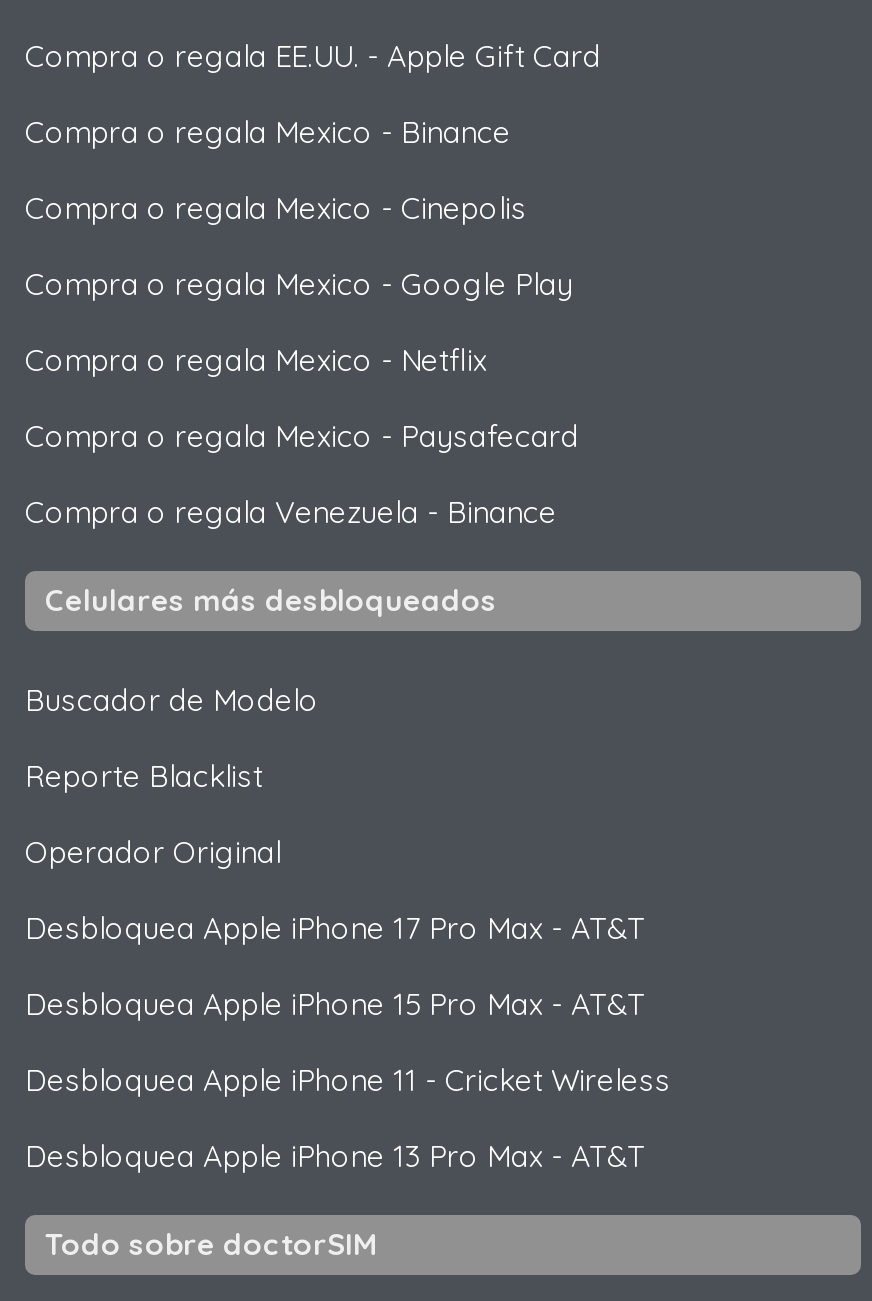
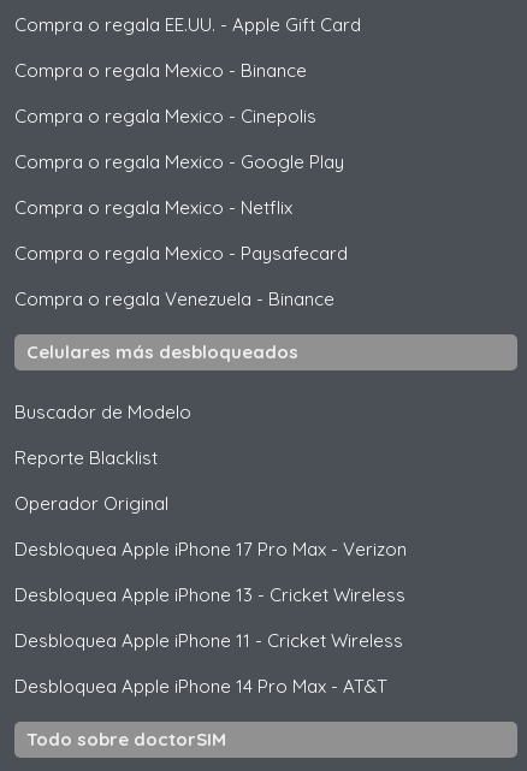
[25,909,645,947] Desbloquea Apple iPhone 17 Pro Max - AT&T -> [14,538,407,561] Desbloquea Apple iPhone 17 Pro Max - Verizon
[25,985,645,1023] Desbloquea Apple iPhone 15 Pro Max - AT&T -> [14,583,405,606] Desbloquea Apple iPhone 13 - Cricket Wireless
[25,1137,645,1175] Desbloquea Apple iPhone 13 Pro Max - AT&T -> [14,675,387,698] Desbloquea Apple iPhone 14 Pro Max - AT&T

